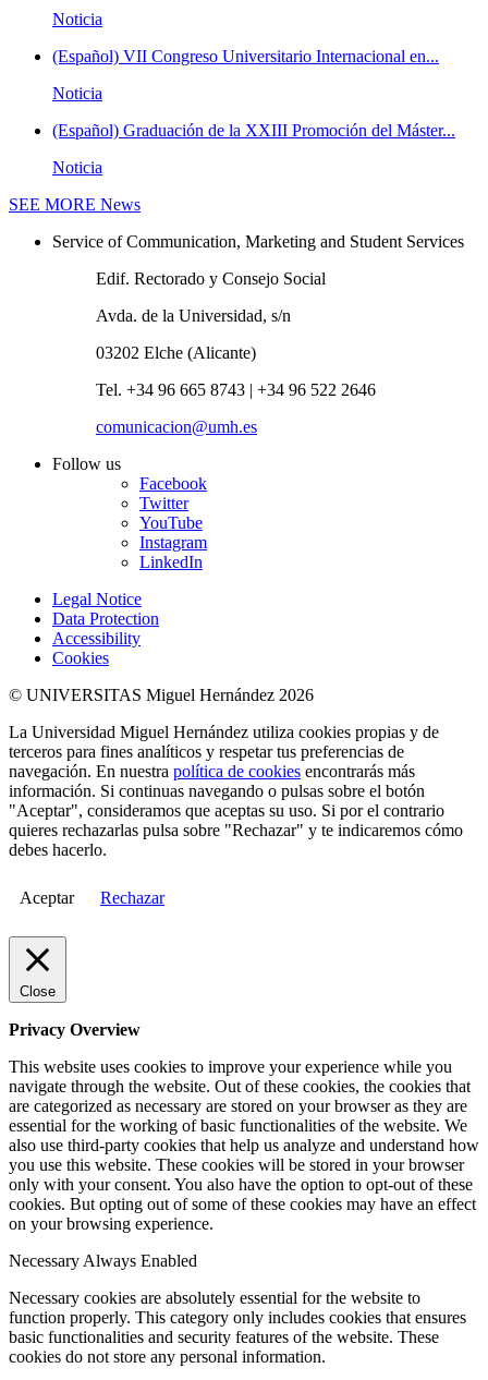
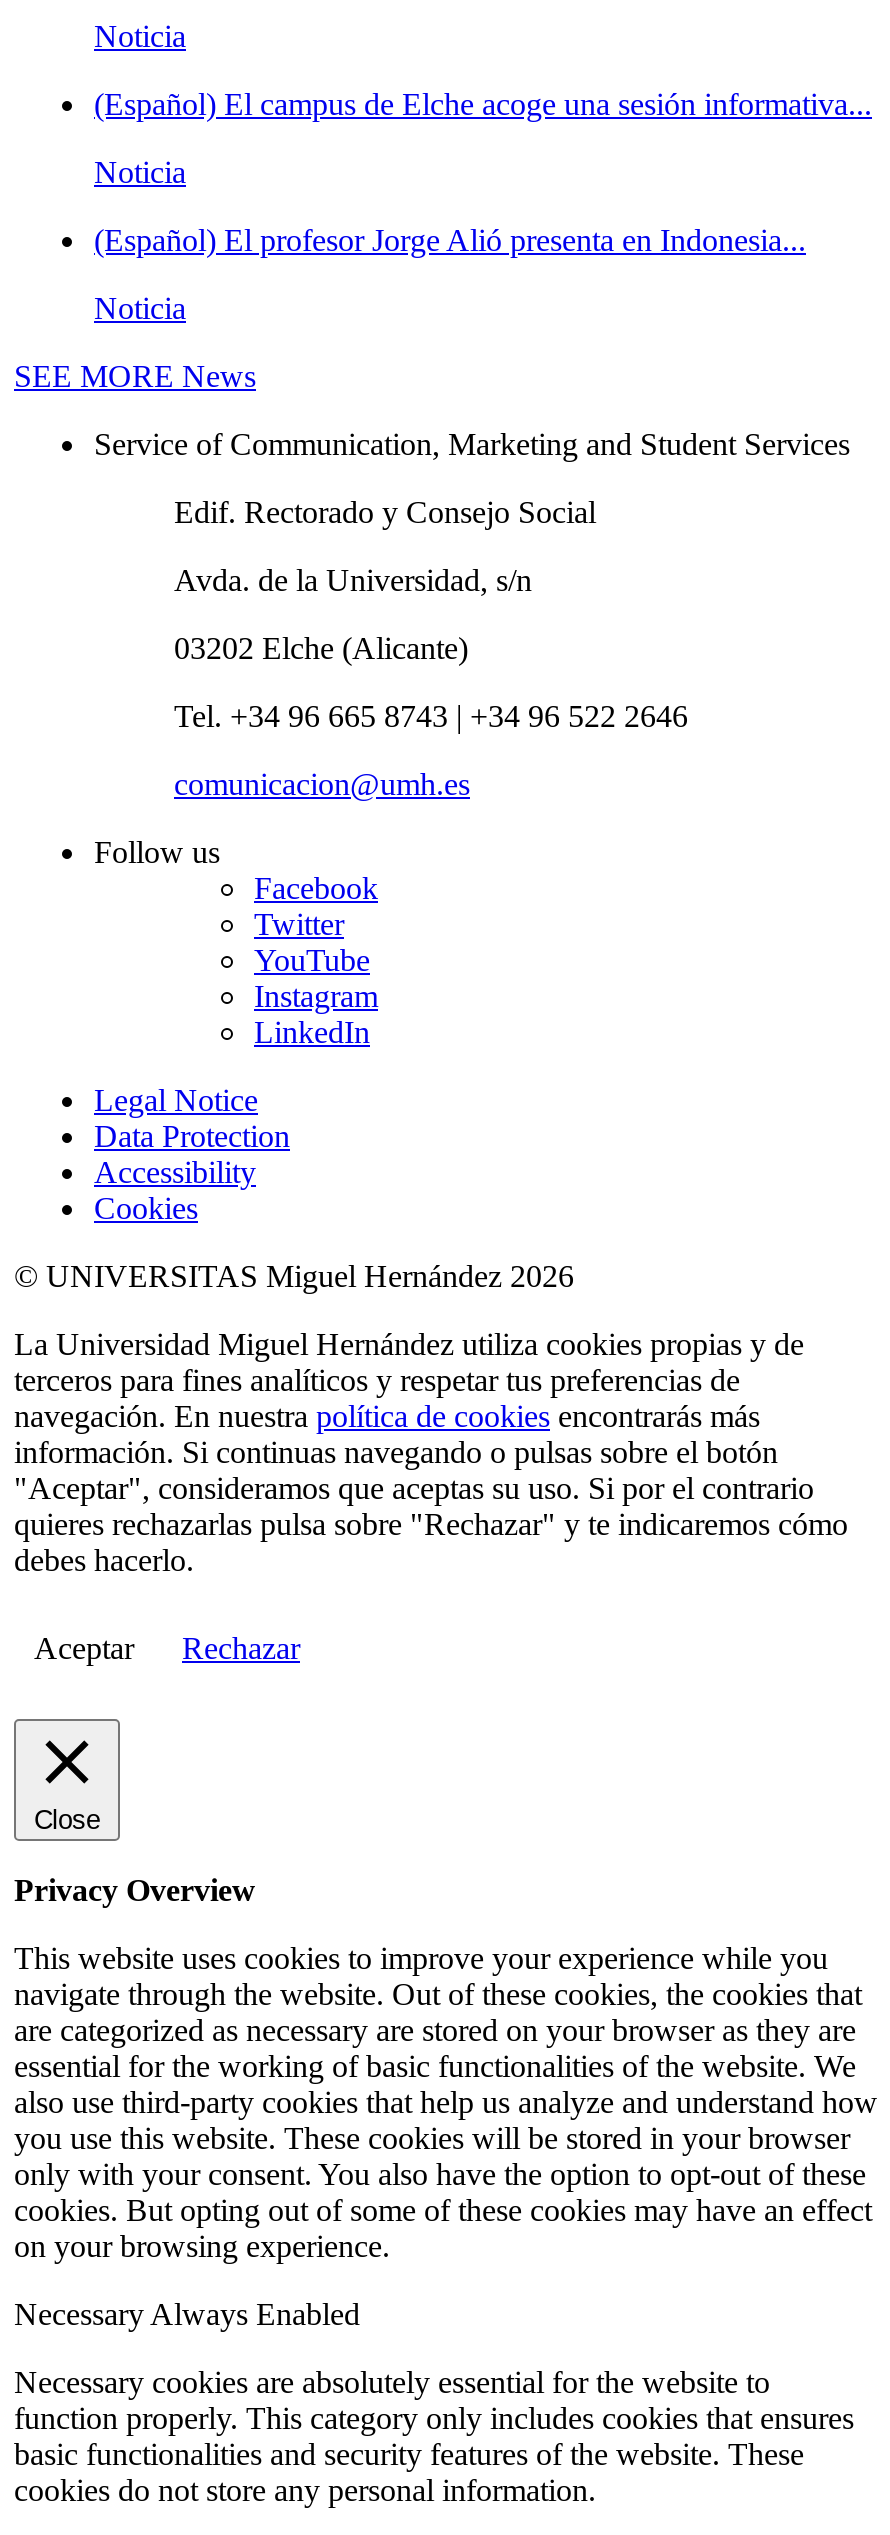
[52,47,439,66] (Español) VII Congreso Universitario Internacional en... -> [94,88,872,122] (Español) El campus de Elche acoge una sesión informativa...
[52,121,455,140] (Español) Graduación de la XXIII Promoción del Máster... -> [94,224,806,258] (Español) El profesor Jorge Alió presenta en Indonesia...

